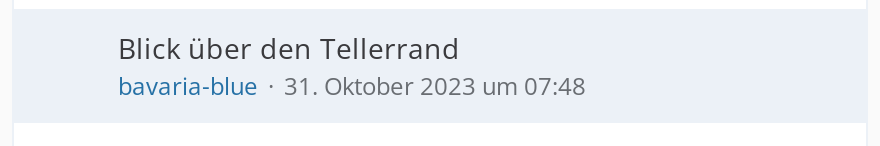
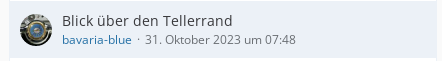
none -> [19,13,53,47] [image]

